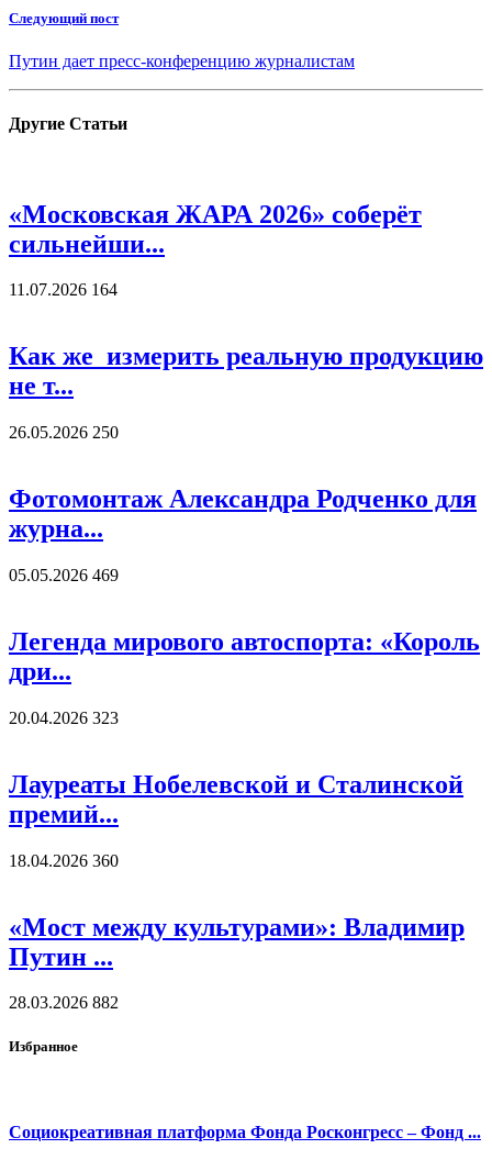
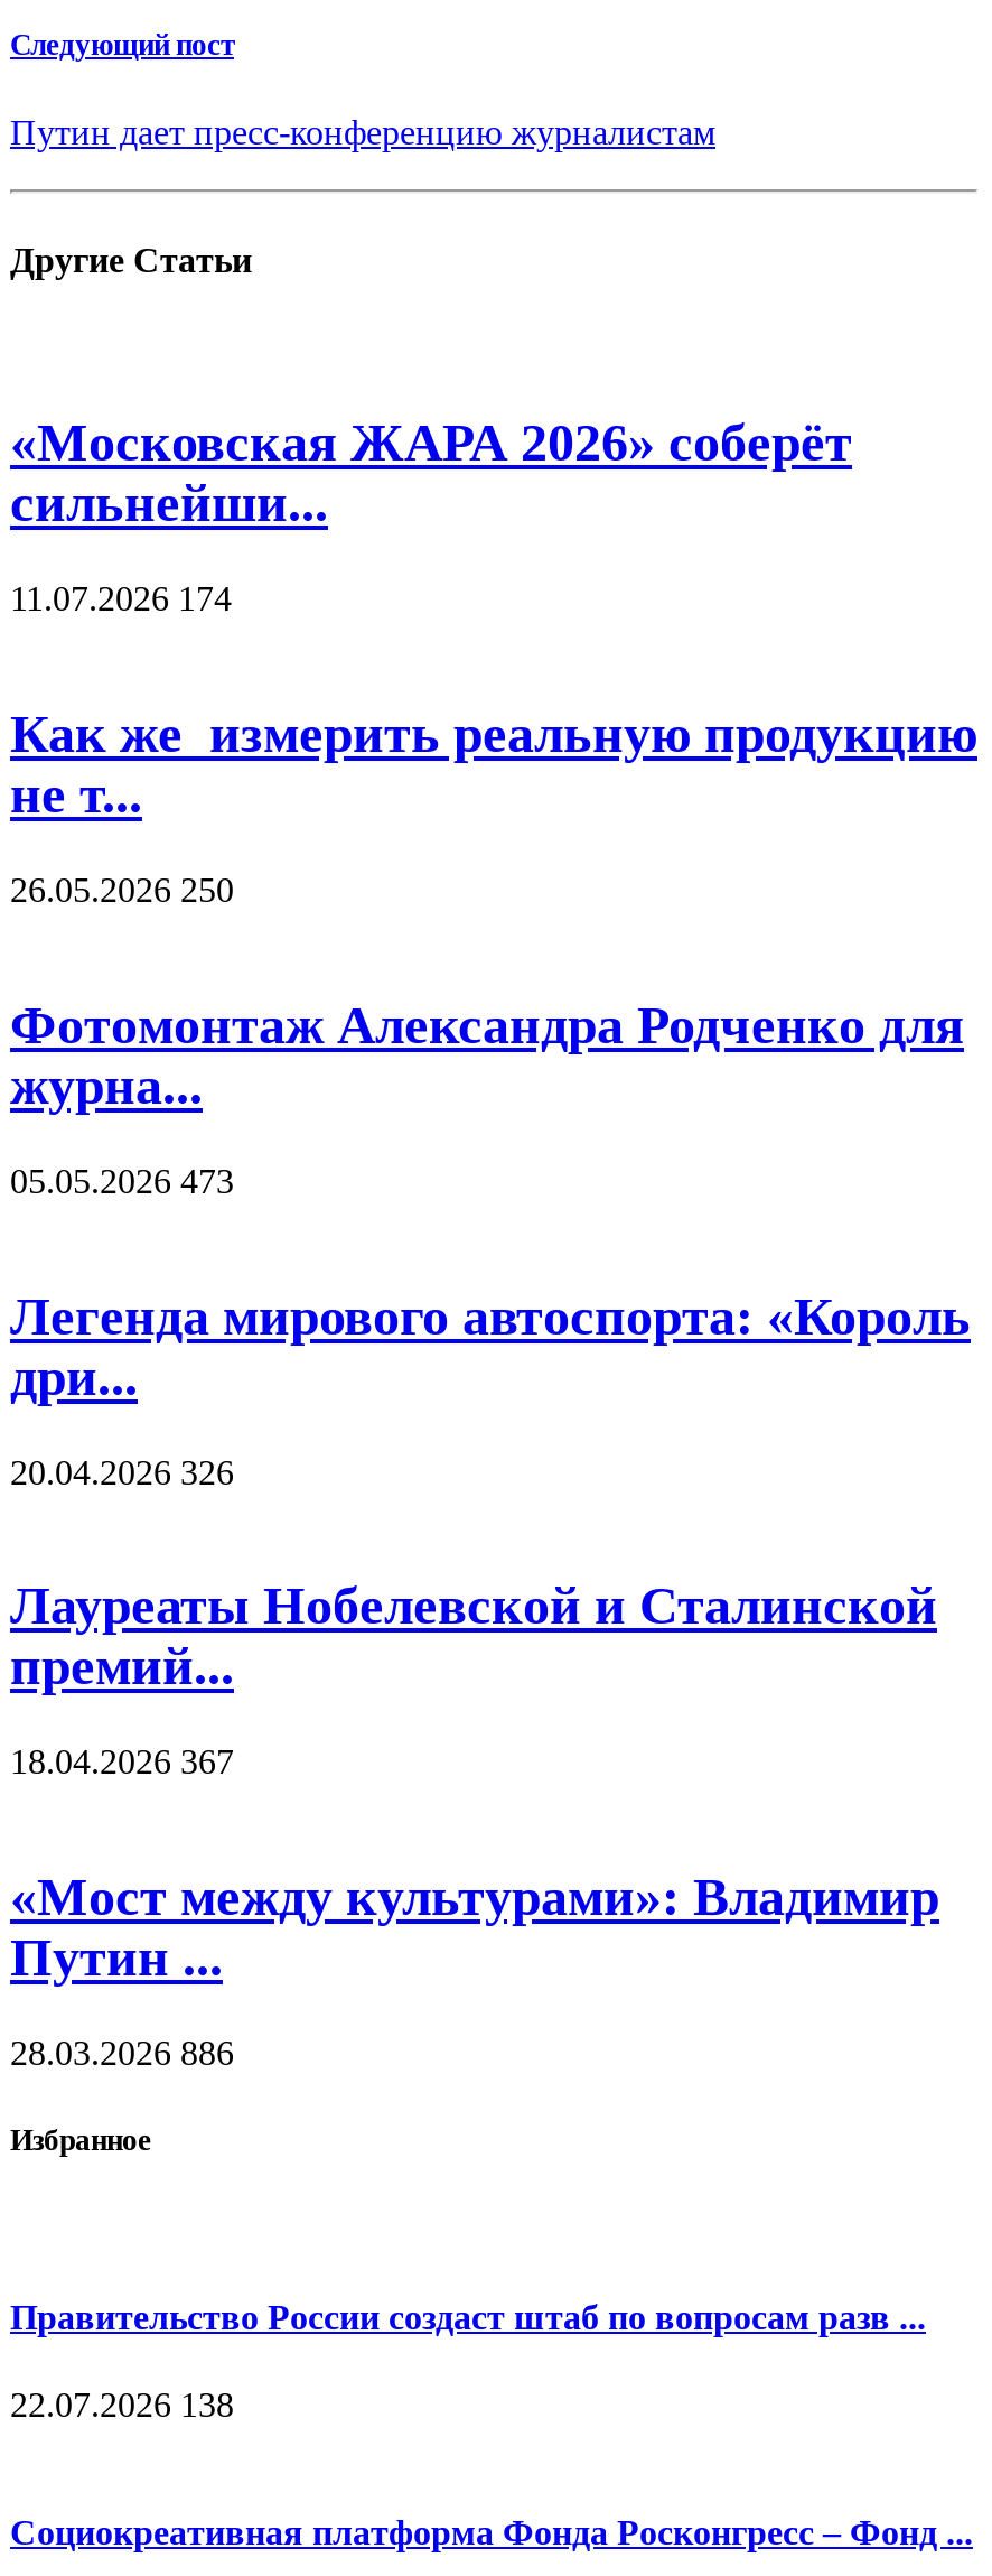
[9,281,118,299] 11.07.2026 164 -> [10,579,232,617] 11.07.2026 174
[9,566,119,584] 05.05.2026 469 -> [10,1161,234,1199] 05.05.2026 473
[9,708,119,727] 20.04.2026 323 -> [10,1452,234,1490] 20.04.2026 326
[9,851,119,870] 18.04.2026 360 -> [10,1743,234,1781] 18.04.2026 367
[9,994,119,1012] 28.03.2026 882 -> [10,2034,234,2072] 28.03.2026 886
none -> [10,2297,926,2423] Правительство России создаст штаб по вопросам разв ... | 22.07.2026 138

